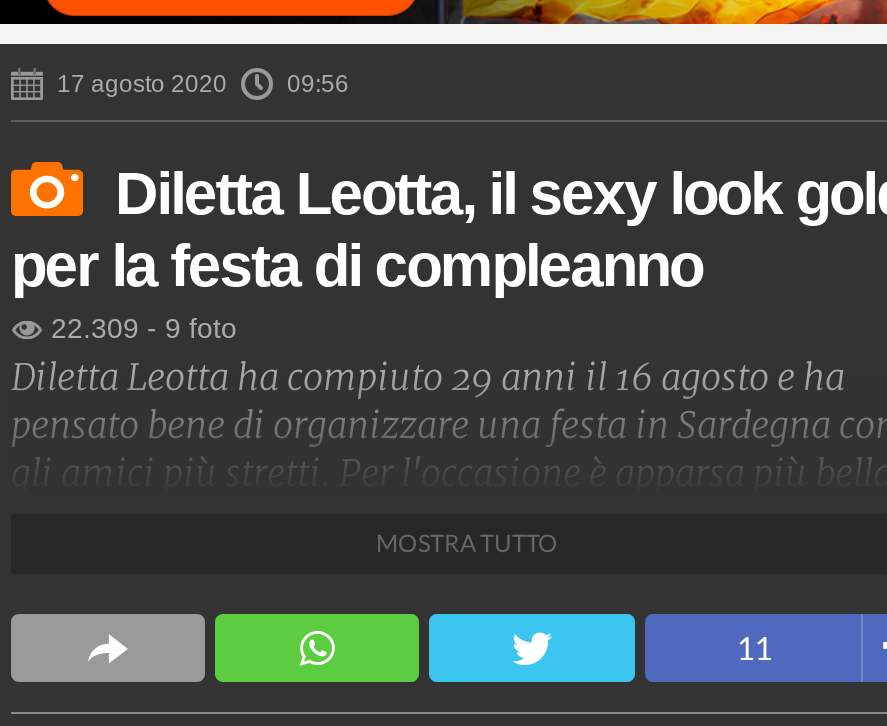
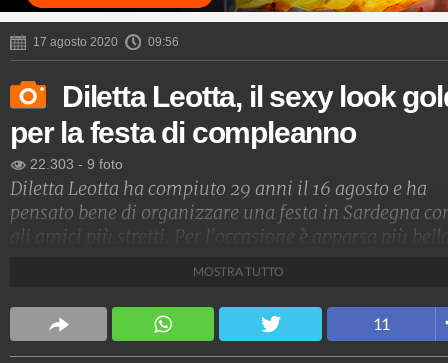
[51,312,237,344] 22.309 - 9 foto -> [30,156,123,172] 22.303 - 9 foto

